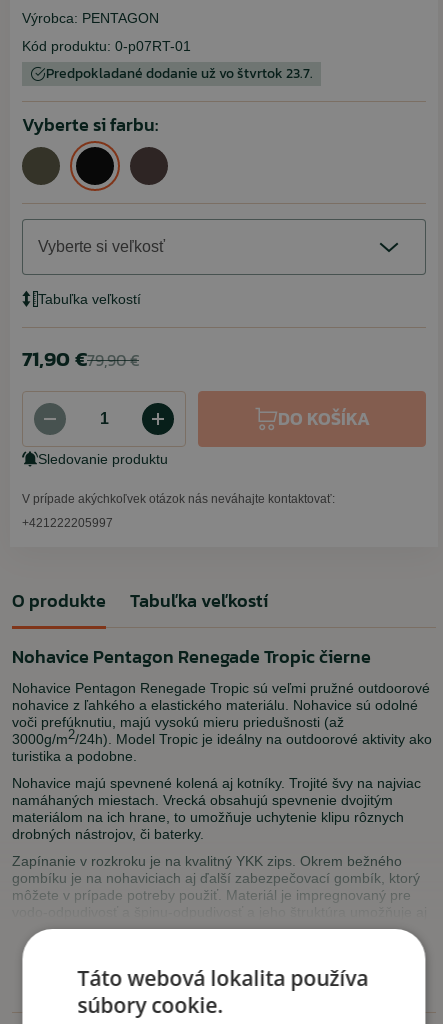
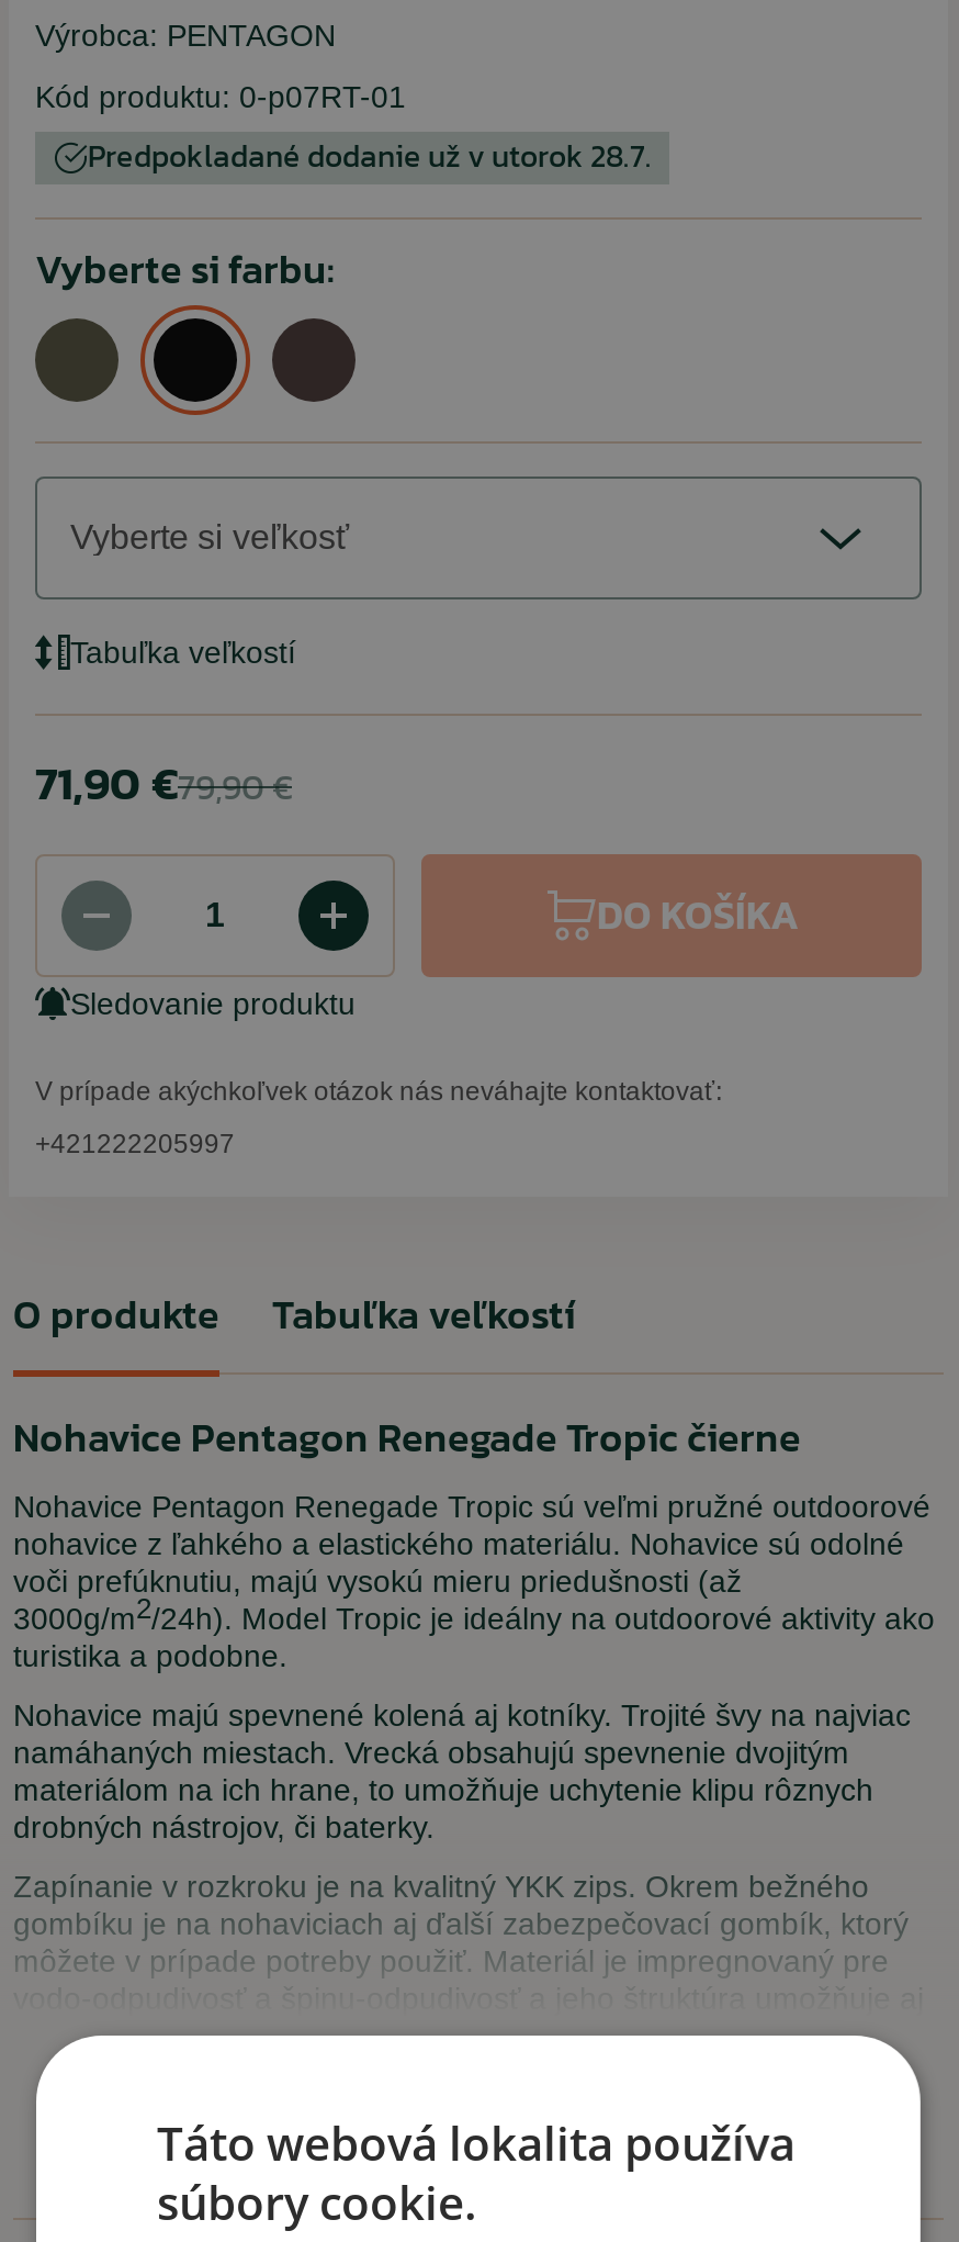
[46,63,313,84] Predpokladané dodanie už vo štvrtok 23.7. -> [88,134,652,180] Predpokladané dodanie už v utorok 28.7.

